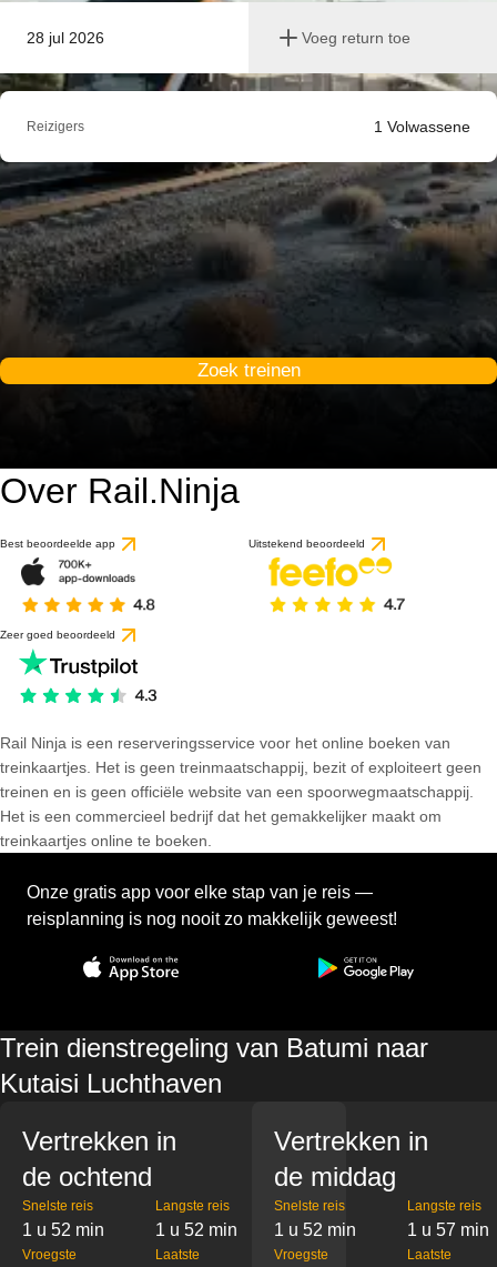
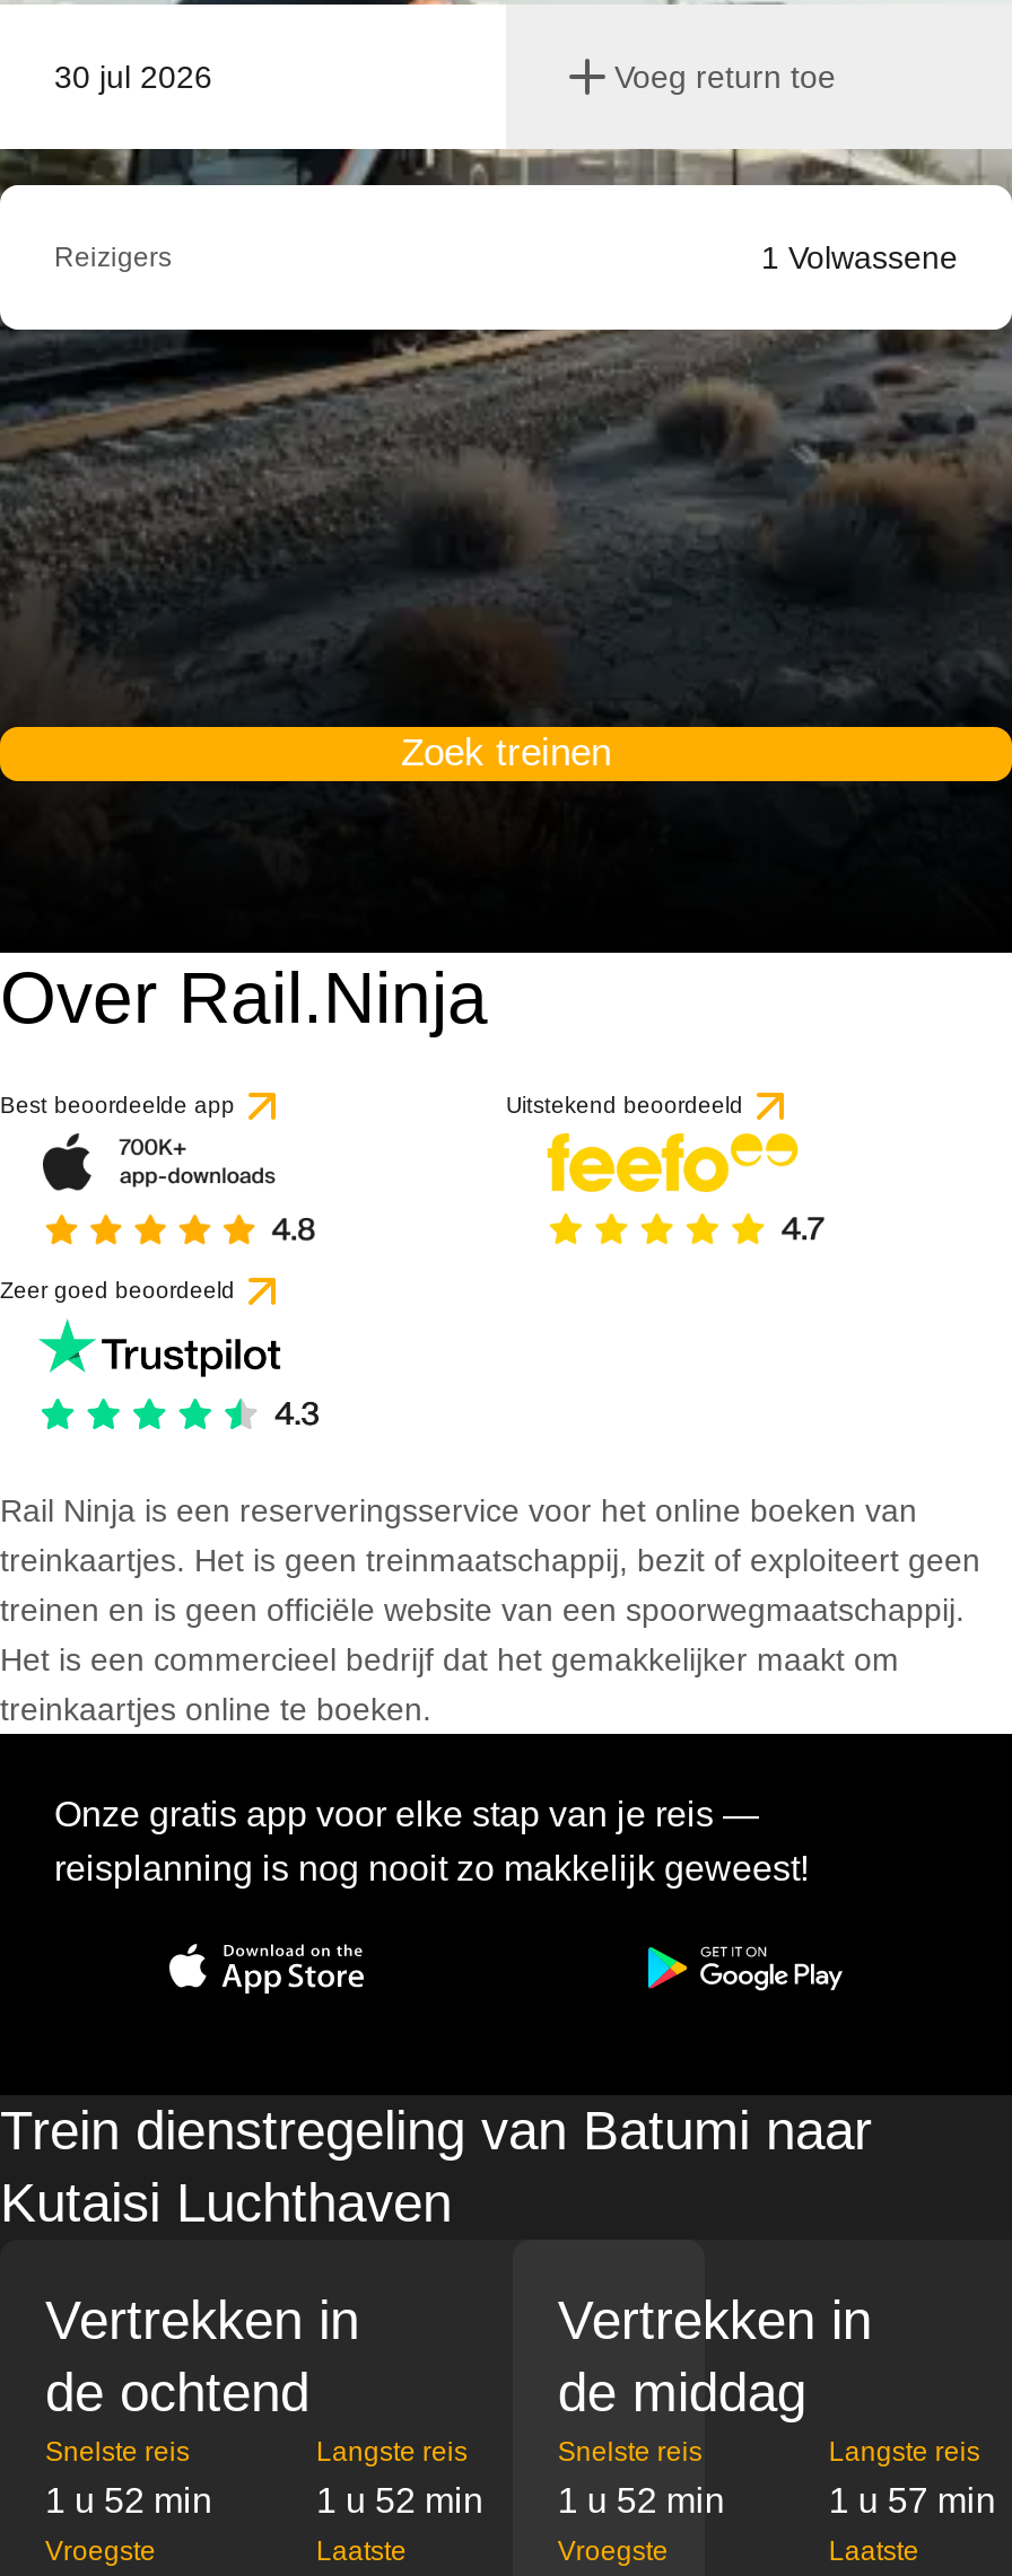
[27,29,104,47] 28 jul 2026 -> [54,59,212,95] 30 jul 2026

